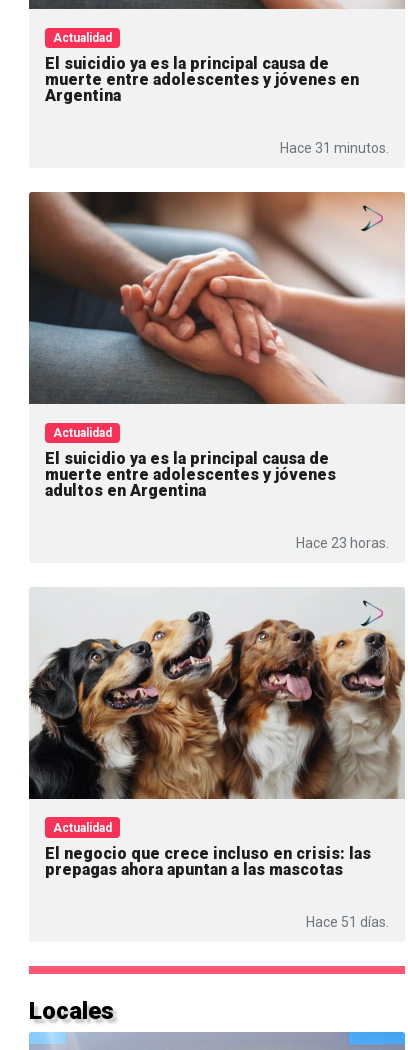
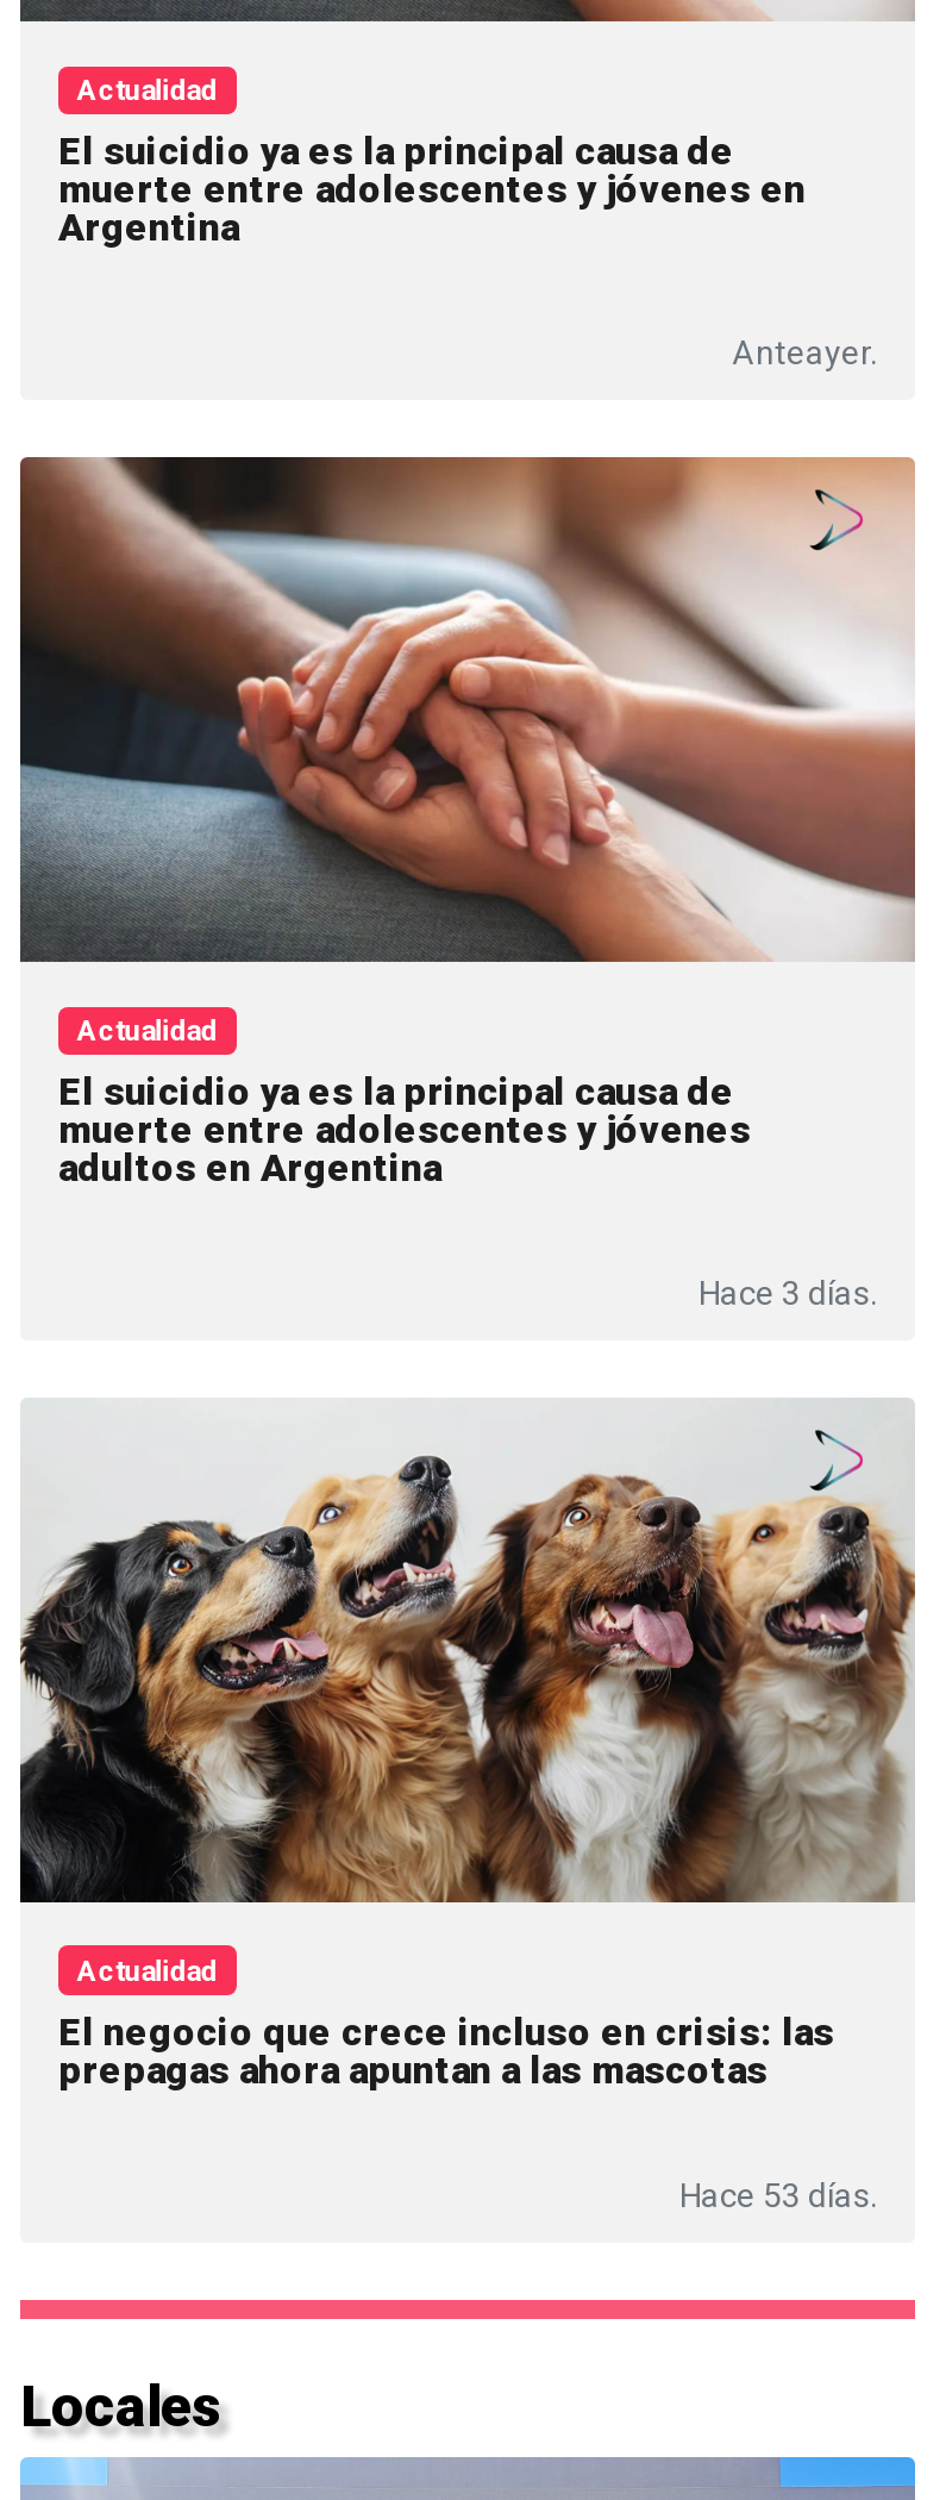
[280,140,389,156] Hace 31 minutos. -> [732,334,877,372] Anteayer.
[296,535,389,551] Hace 23 horas. -> [698,1274,877,1312] Hace 3 días.
[306,914,389,930] Hace 51 días. -> [679,2176,877,2214] Hace 53 días.

